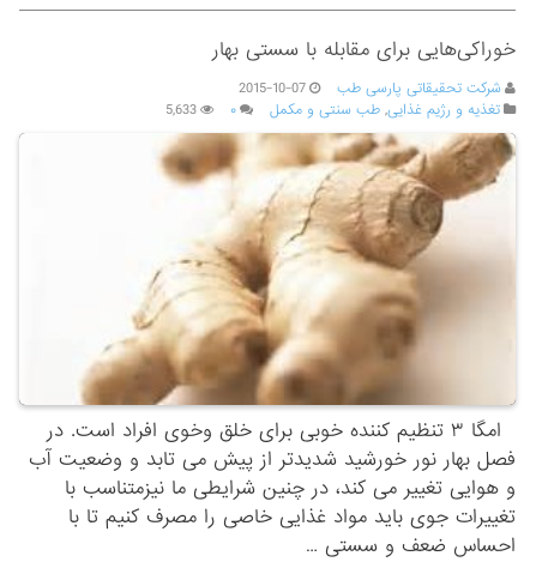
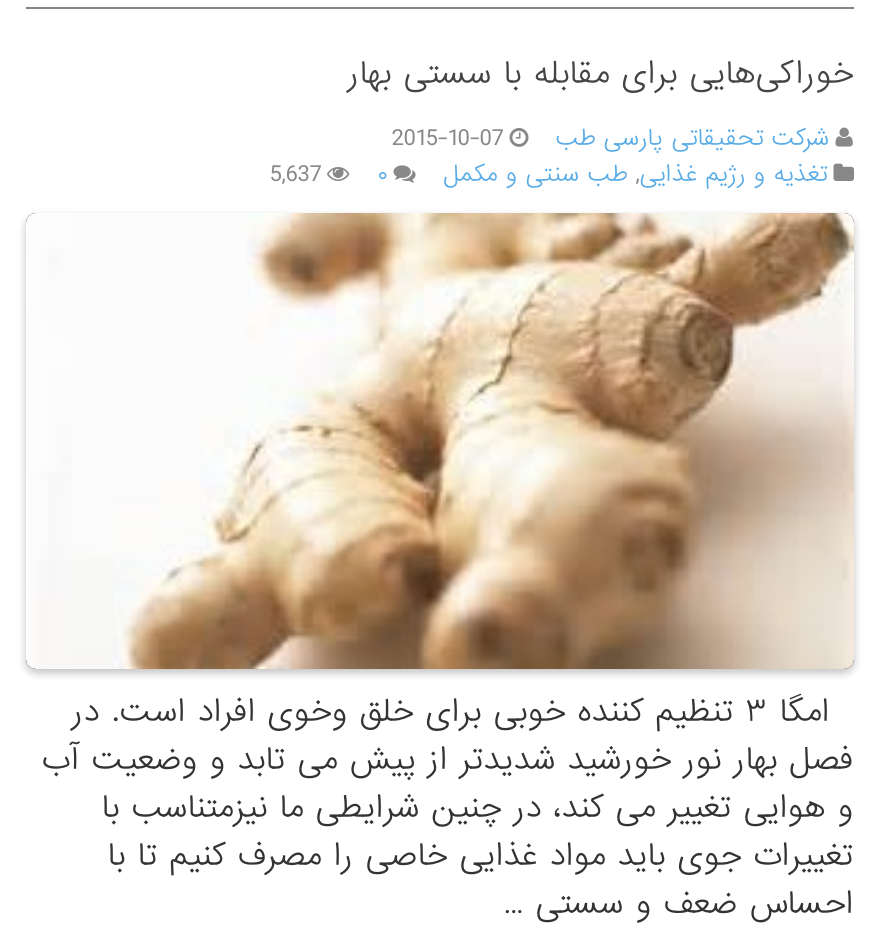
[165,99,196,120] 5,633 -> [270,157,322,193] 5,637

